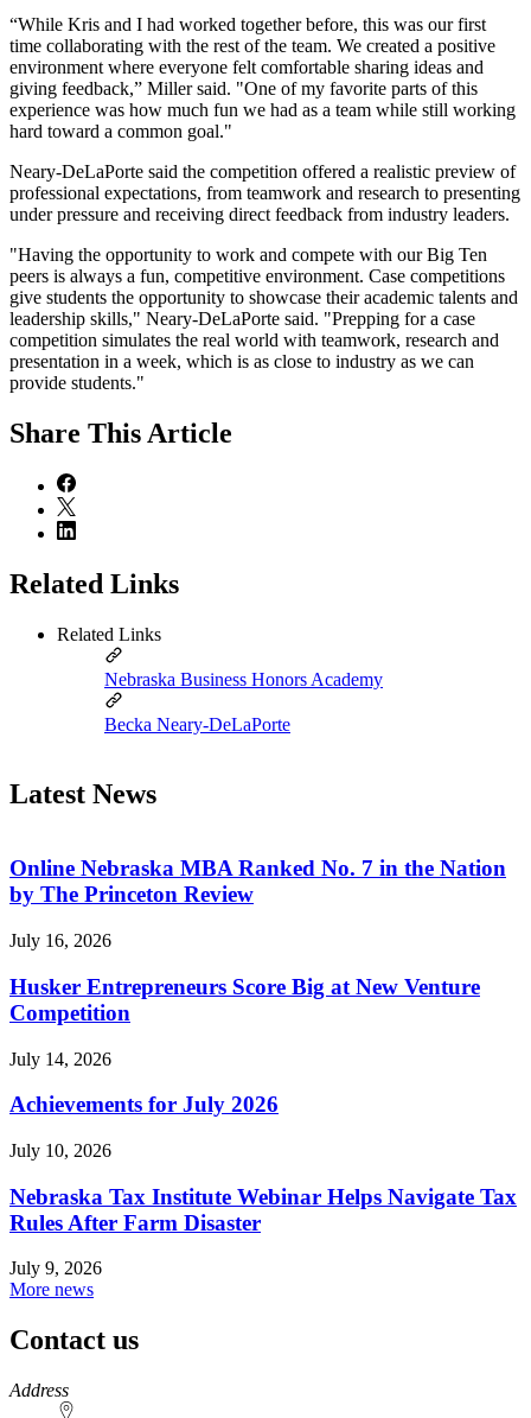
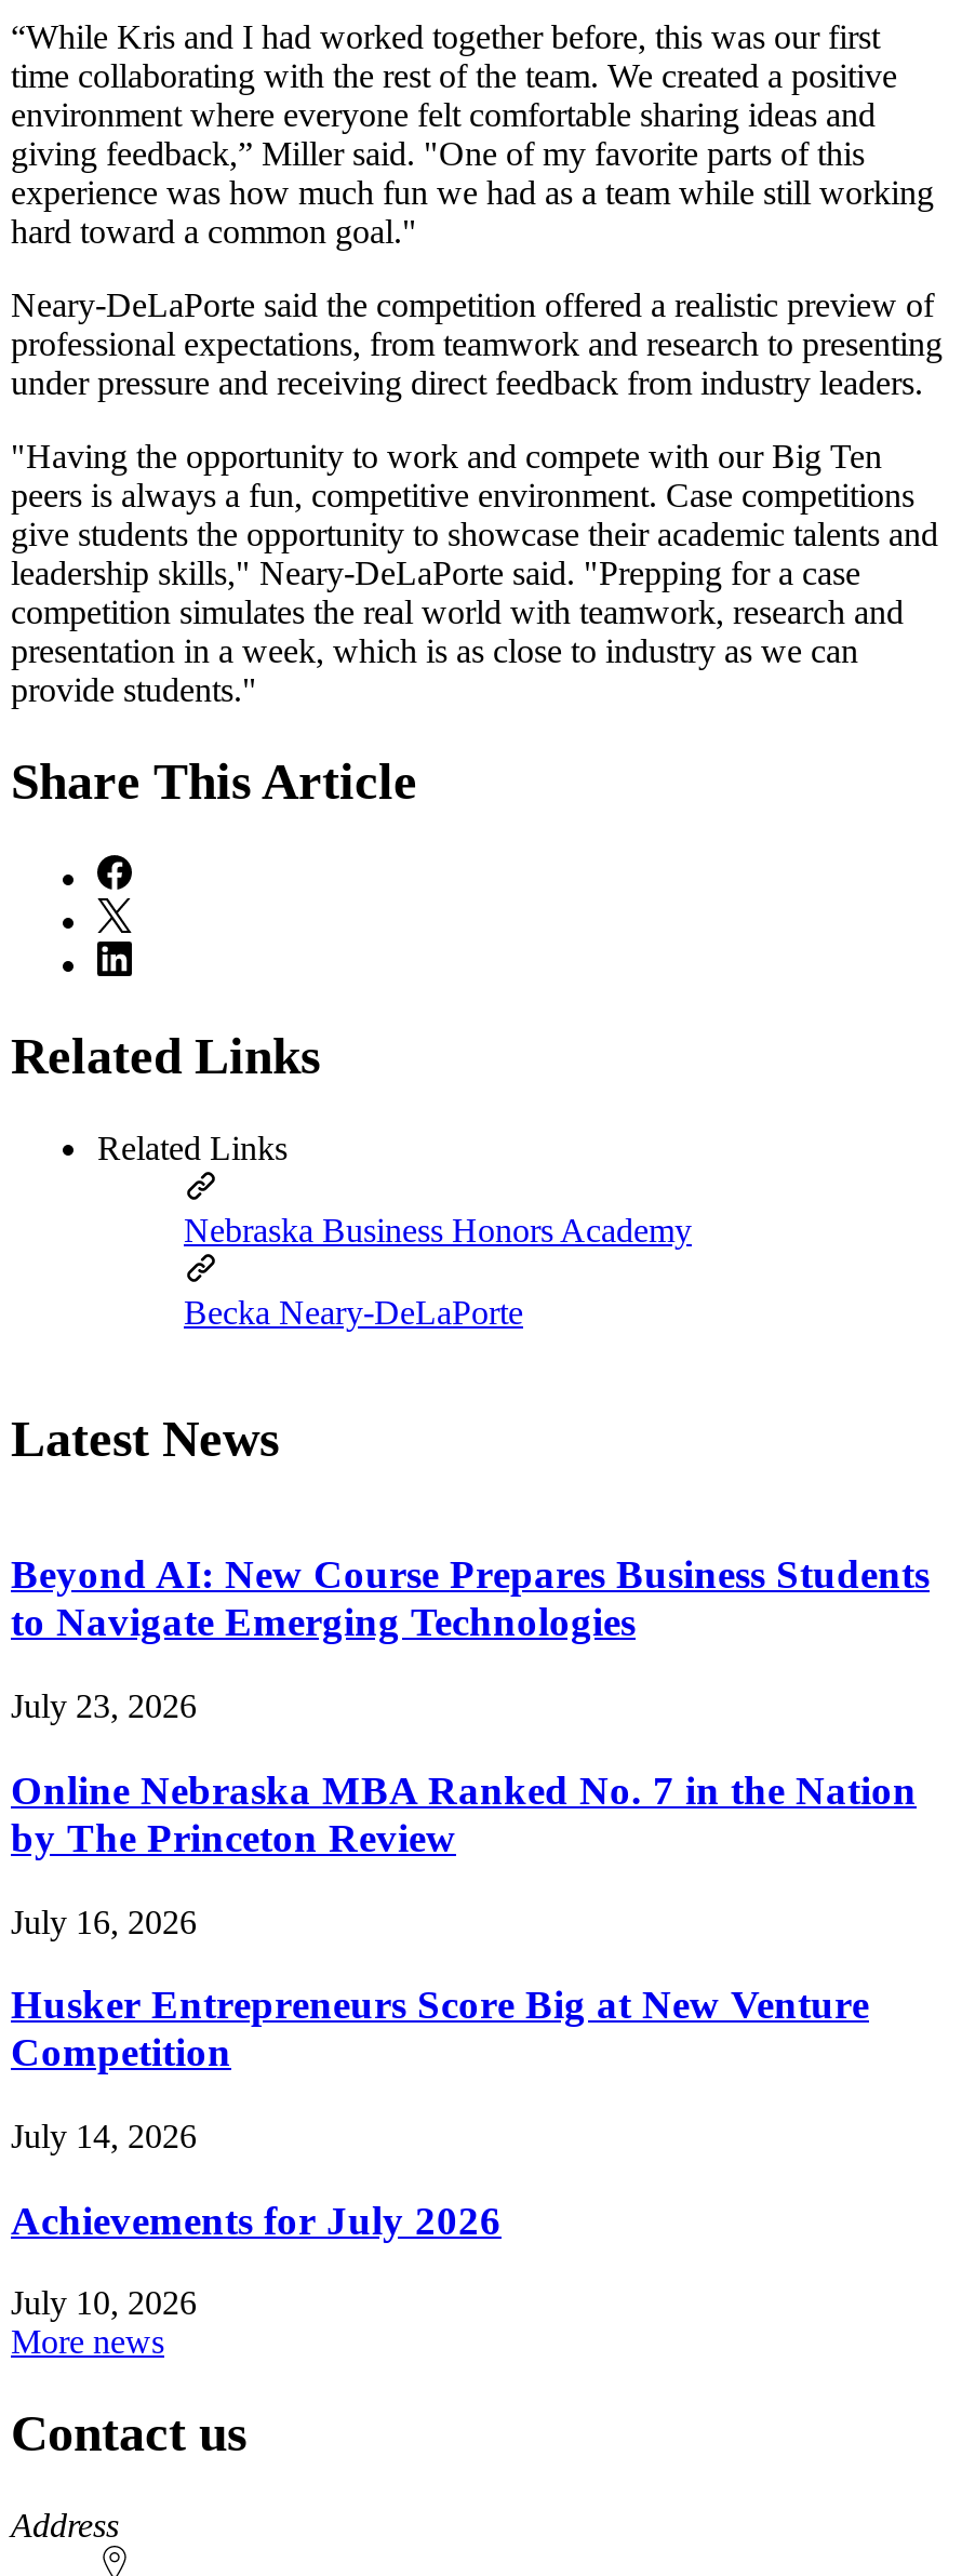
none -> [11,1552,930,1724] Beyond AI: New Course Prepares Business Students | to Navigate Emerging Technologies | July 23, 2026
moved [9,856,506,1161] -> [11,1767,917,2322]: Online Nebraska MBA Ranked No. 7 in the Nation | by The Princeton Review | July 16, 2026 | Husker Entrepreneurs Score Big at New Venture | Competition | July 14, 2026 | Achievements for July 2026 | July 10, 2026
[9,1184,517,1278] Nebraska Tax Institute Webinar Helps Navigate Tax | Rules After Farm Disaster | July 9, 2026 -> none

